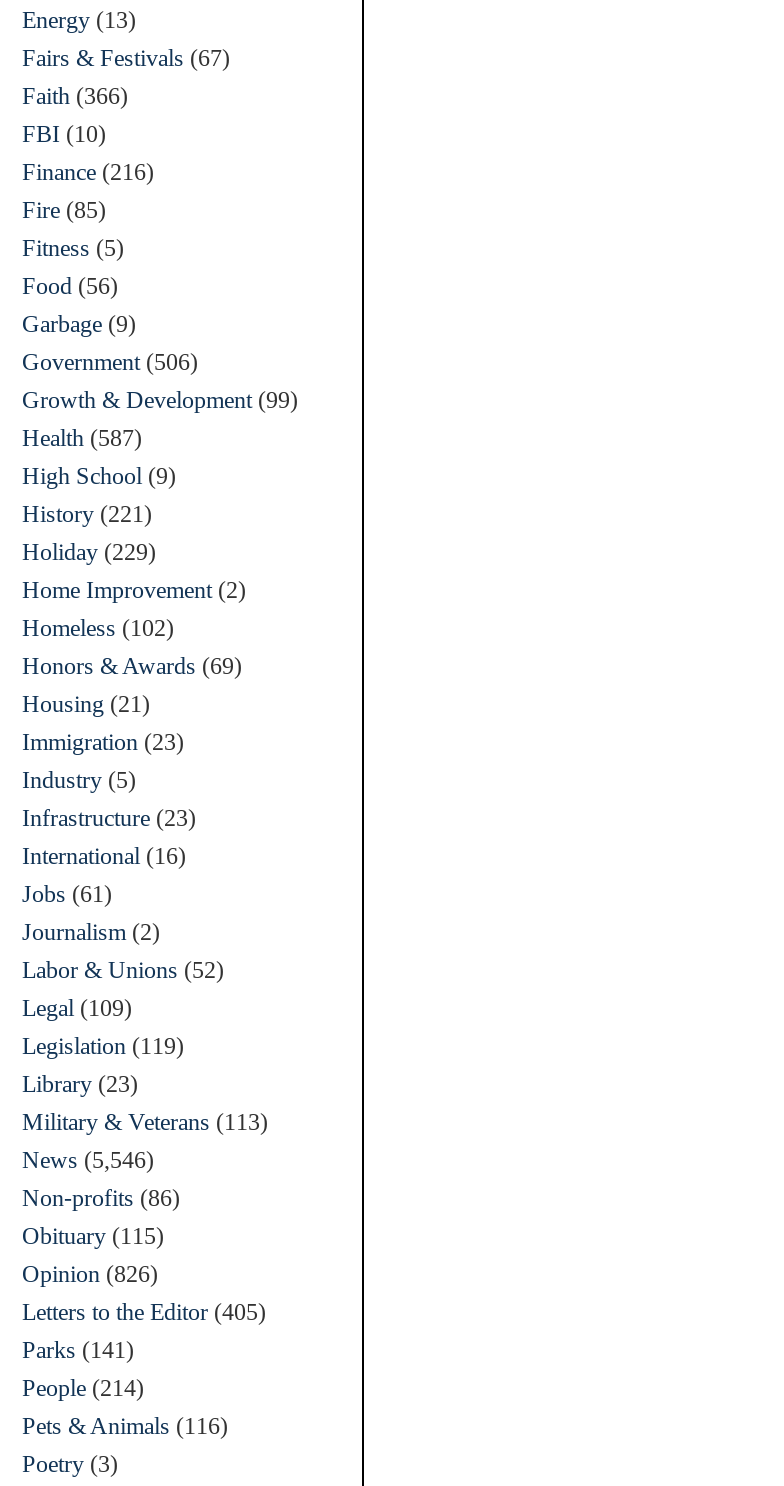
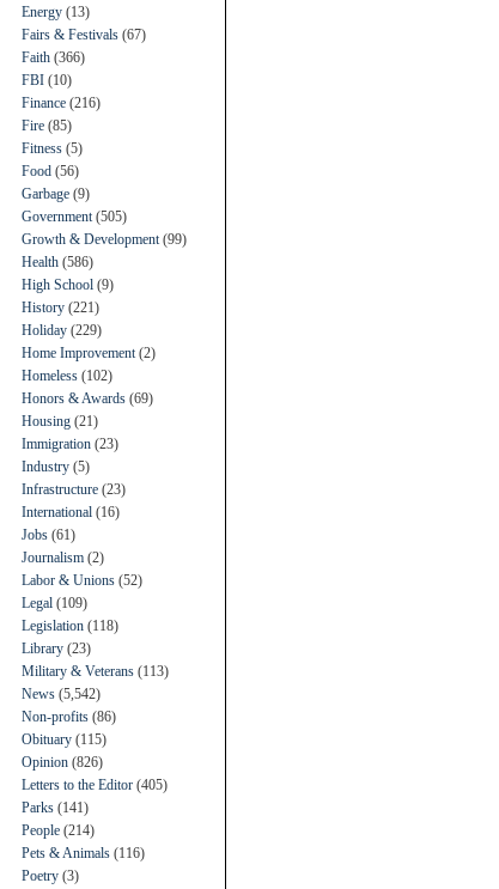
[22,348,198,376] Government (506) -> [22,208,127,225] Government (505)
[22,424,142,452] Health (587) -> [22,254,93,270] Health (586)
[22,1032,184,1060] Legislation (119) -> [22,617,118,634] Legislation (118)
[22,1146,154,1174] News (5,546) -> [22,686,101,702] News (5,542)

